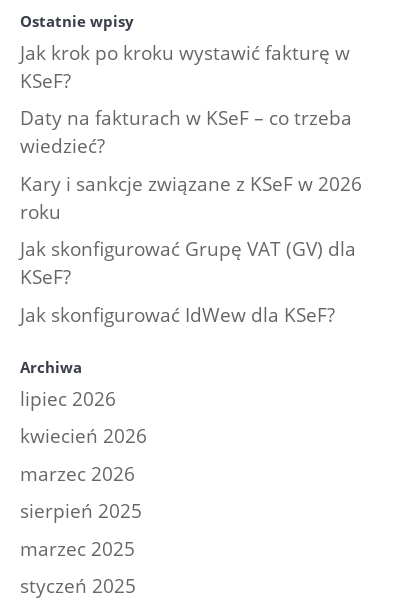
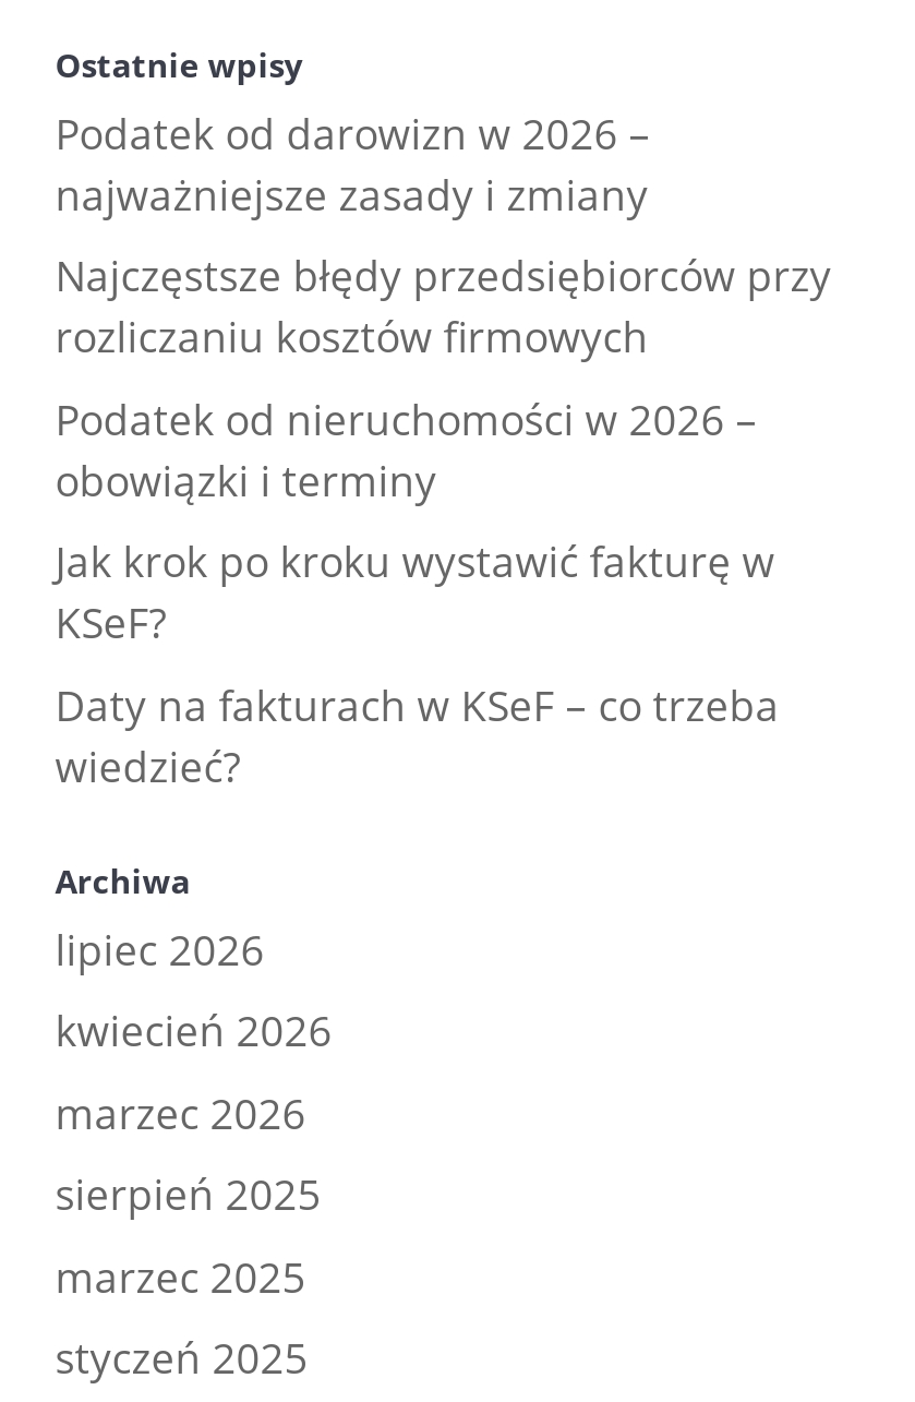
none -> [55,105,832,509] Podatek od darowizn w 2026 – | najważniejsze zasady i zmiany | Najczęstsze błędy przedsiębiorców przy | rozliczaniu kosztów firmowych | Podatek od nieruchomości w 2026 – | obowiązki i terminy
moved [20,40,352,159] -> [55,534,779,795]: Jak krok po kroku wystawić fakturę w | KSeF? | Daty na fakturach w KSeF – co trzeba | wiedzieć?
[20,171,362,328] Kary i sankcje związane z KSeF w 2026 | roku | Jak skonfigurować Grupę VAT (GV) dla | KSeF? | Jak skonfigurować IdWew dla KSeF? -> none

